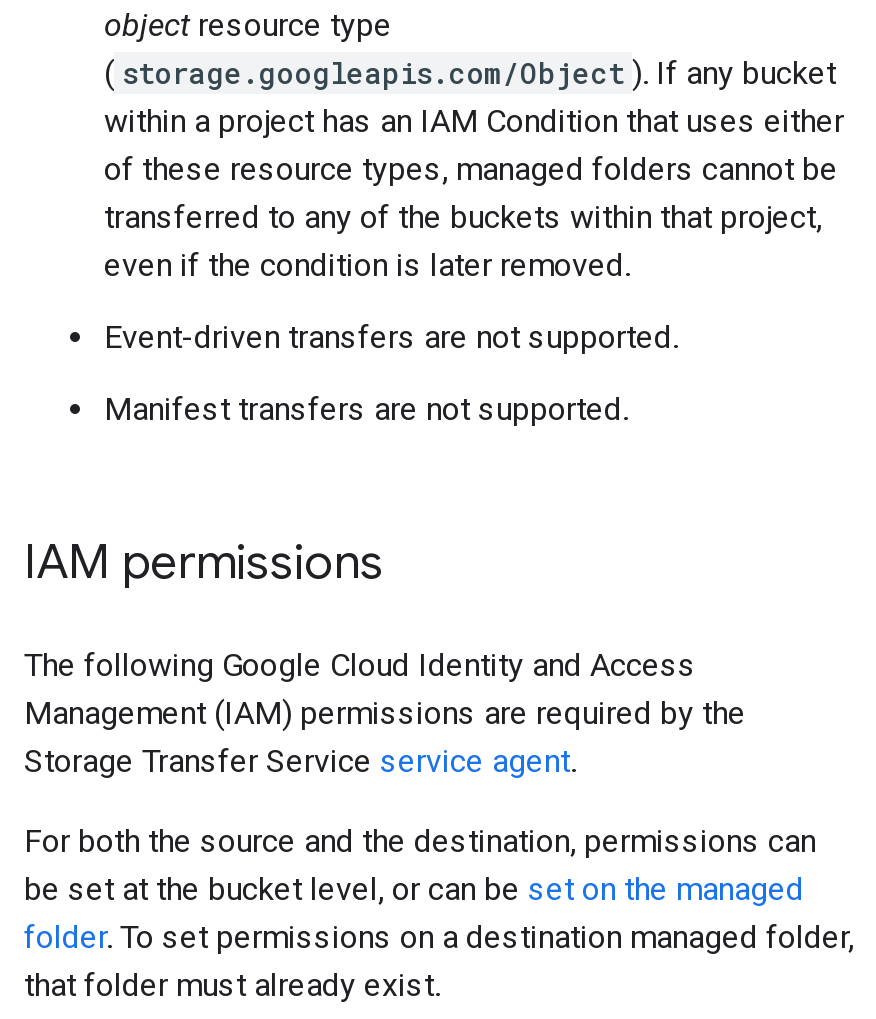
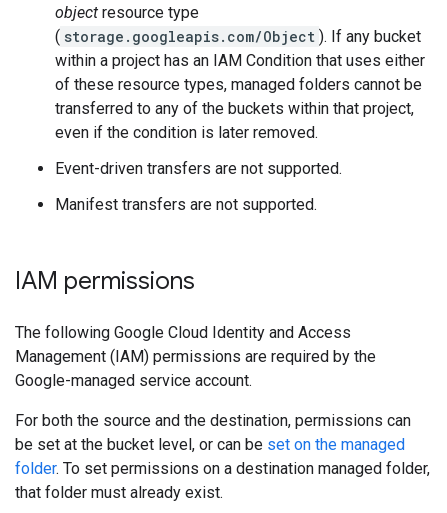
[24,742,576,780] Storage Transfer Service service agent. -> [15,371,252,390] Google-managed service account.

